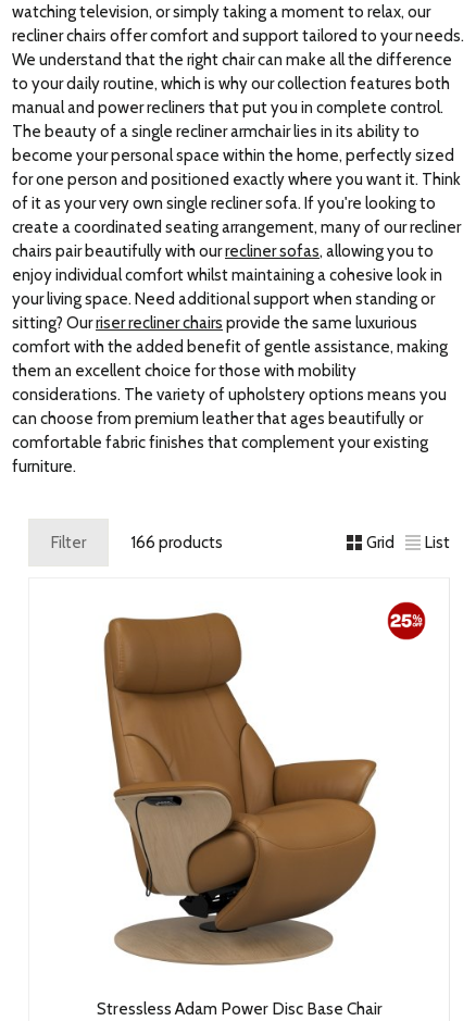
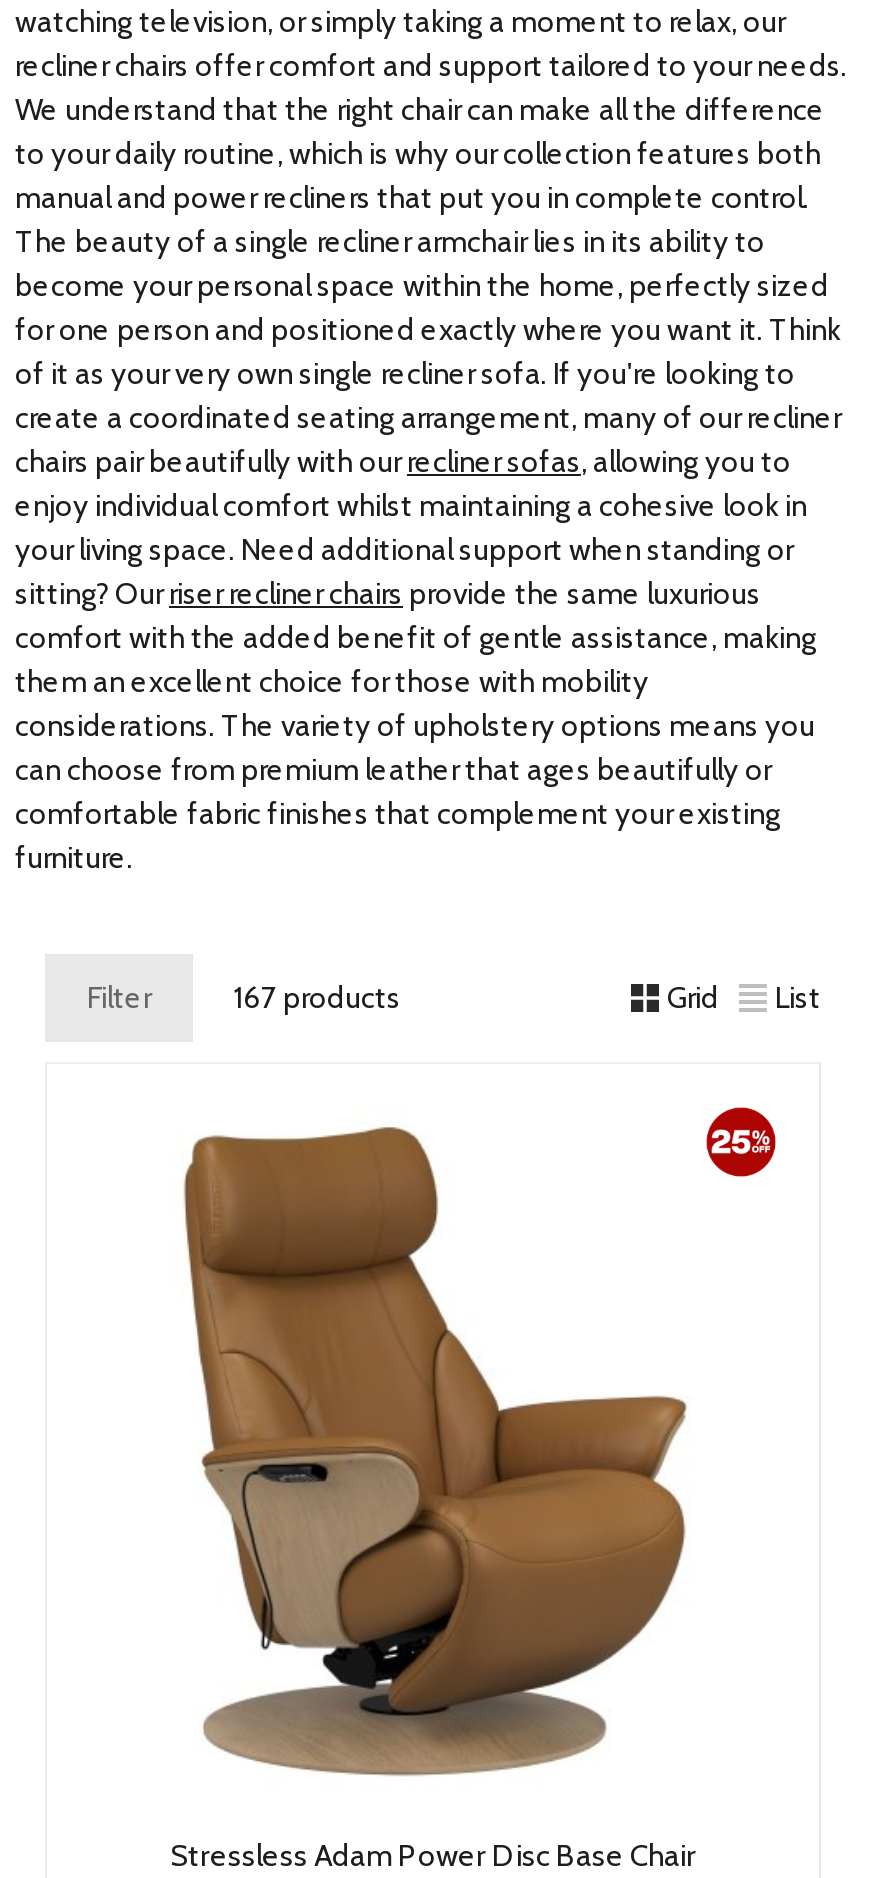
[130,533,223,552] 166 products -> [233,980,401,1016] 167 products

